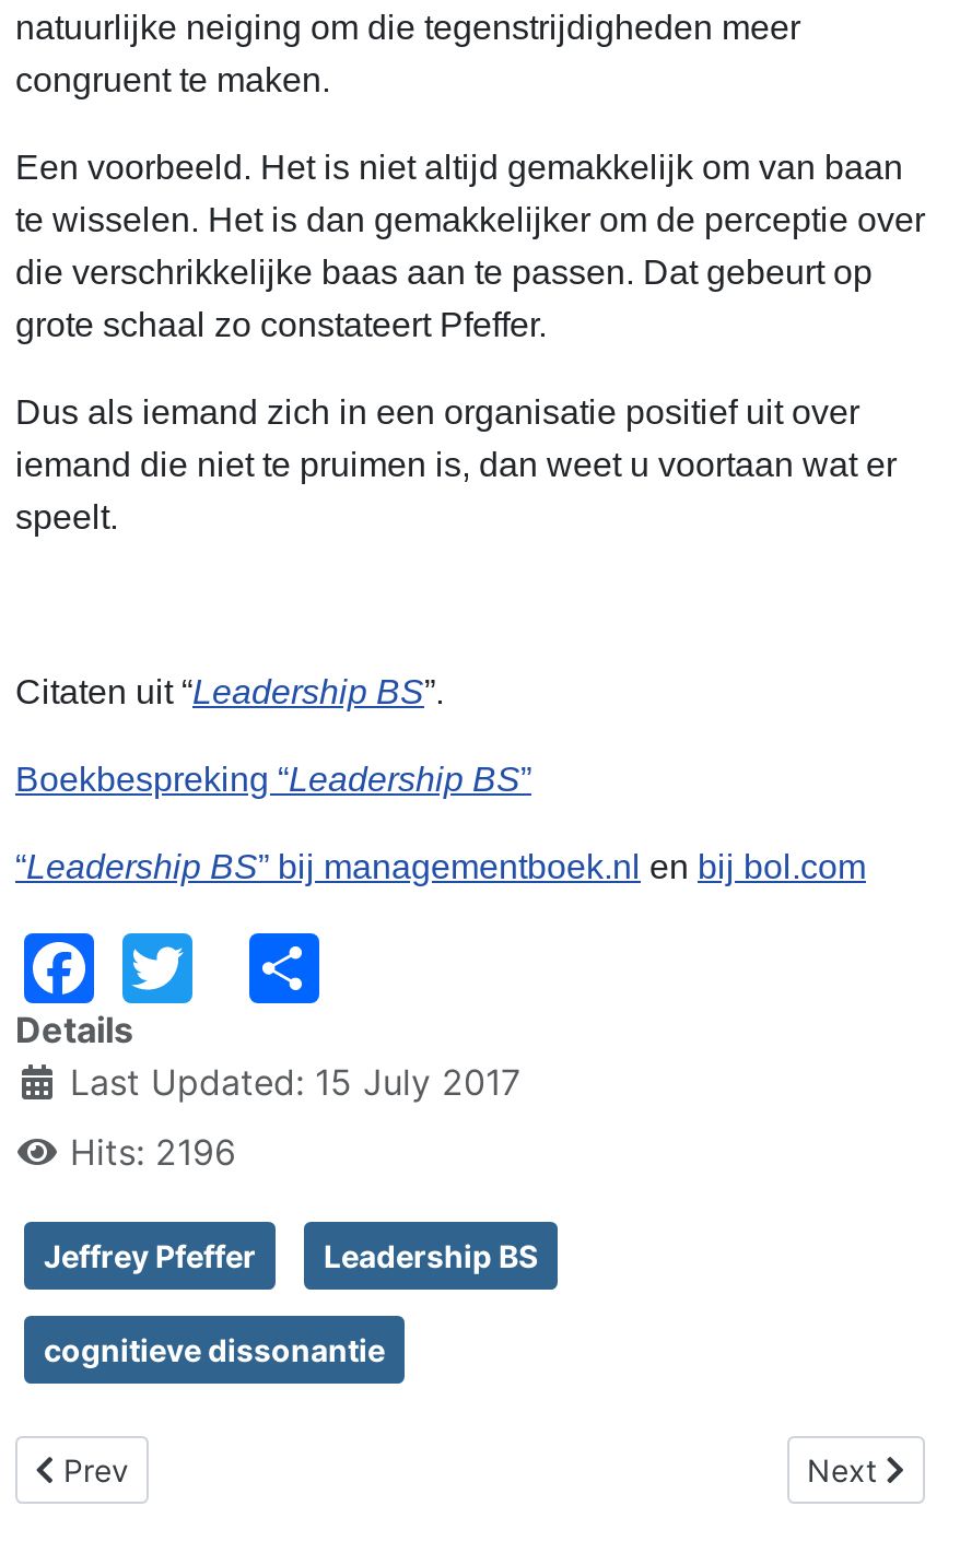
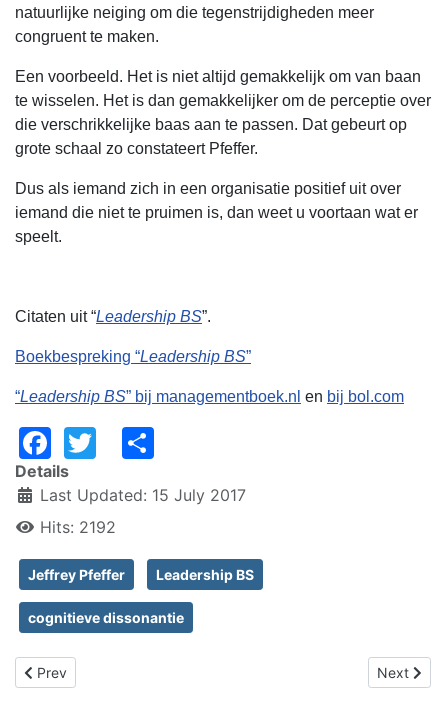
[70,1129,236,1173] Hits: 2196 -> [40,517,116,537] Hits: 2192

